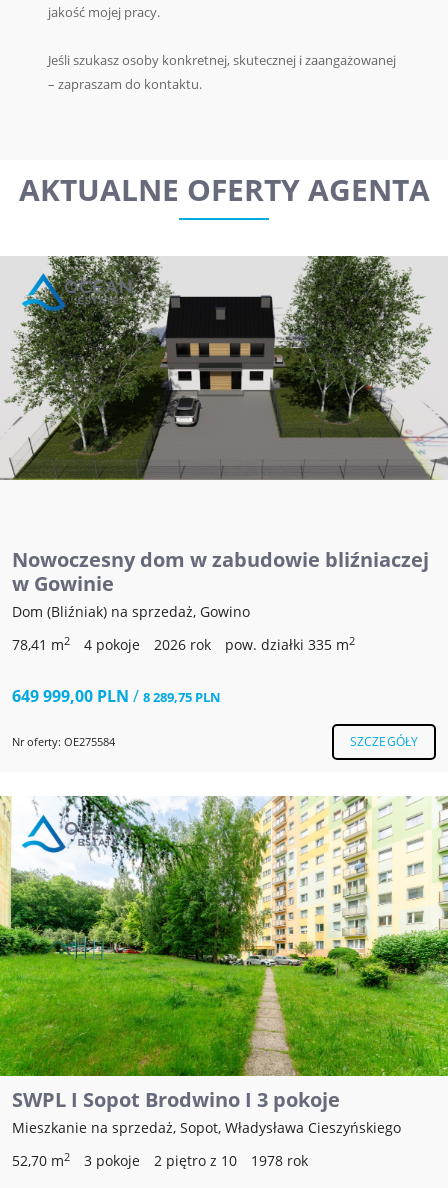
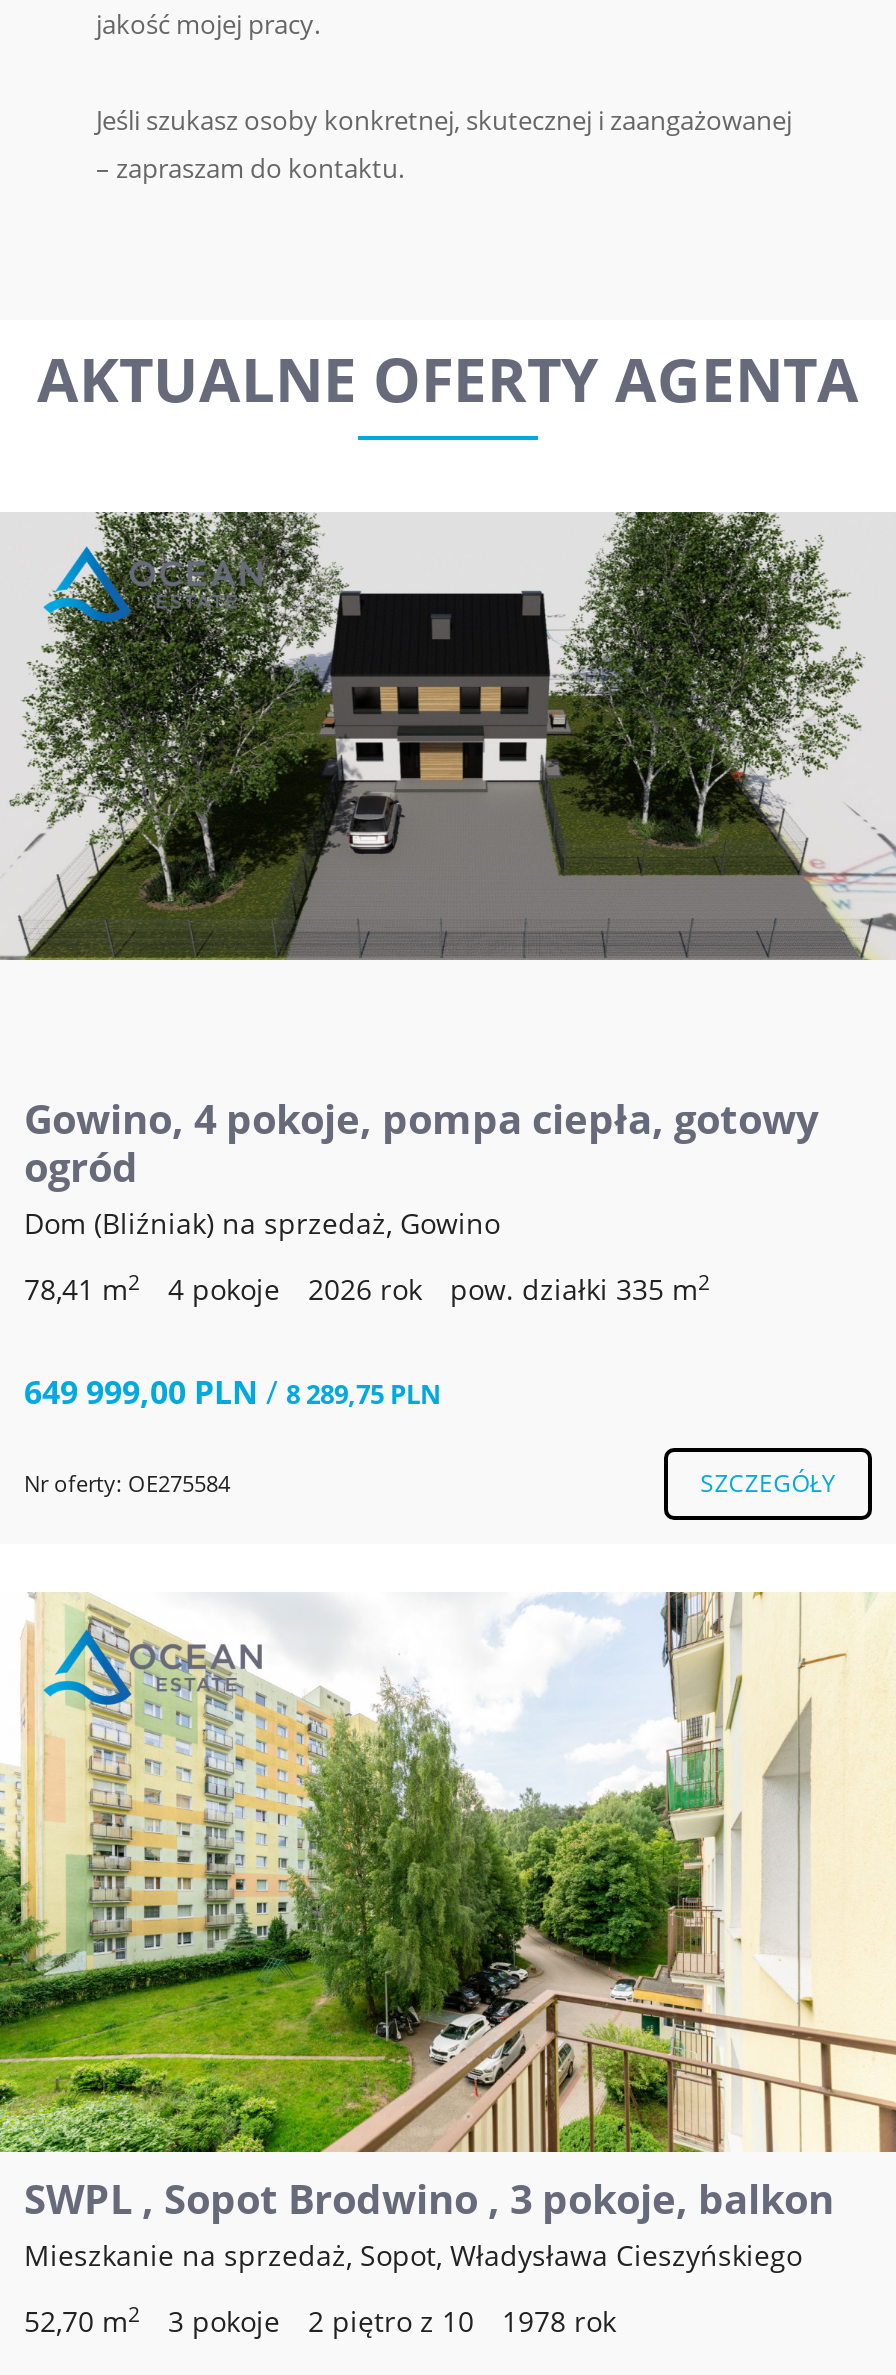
[12,546,429,597] Nowoczesny dom w zabudowie bliźniaczej | w Gowinie -> [24,1092,818,1194] Gowino, 4 pokoje, pompa ciepła, gotowy | ogród
[3,795,445,1113] [image] | SWPL I Sopot Brodwino I 3 pokoje -> [6,1592,890,2226] [image] | SWPL , Sopot Brodwino , 3 pokoje, balkon

